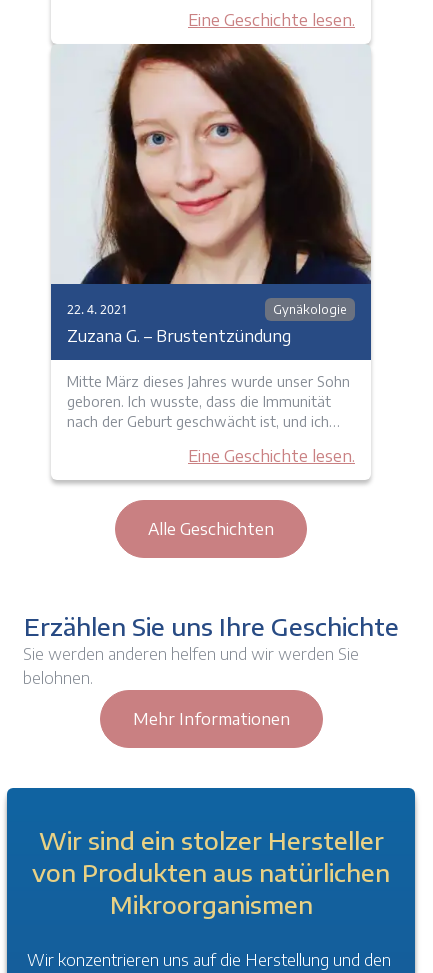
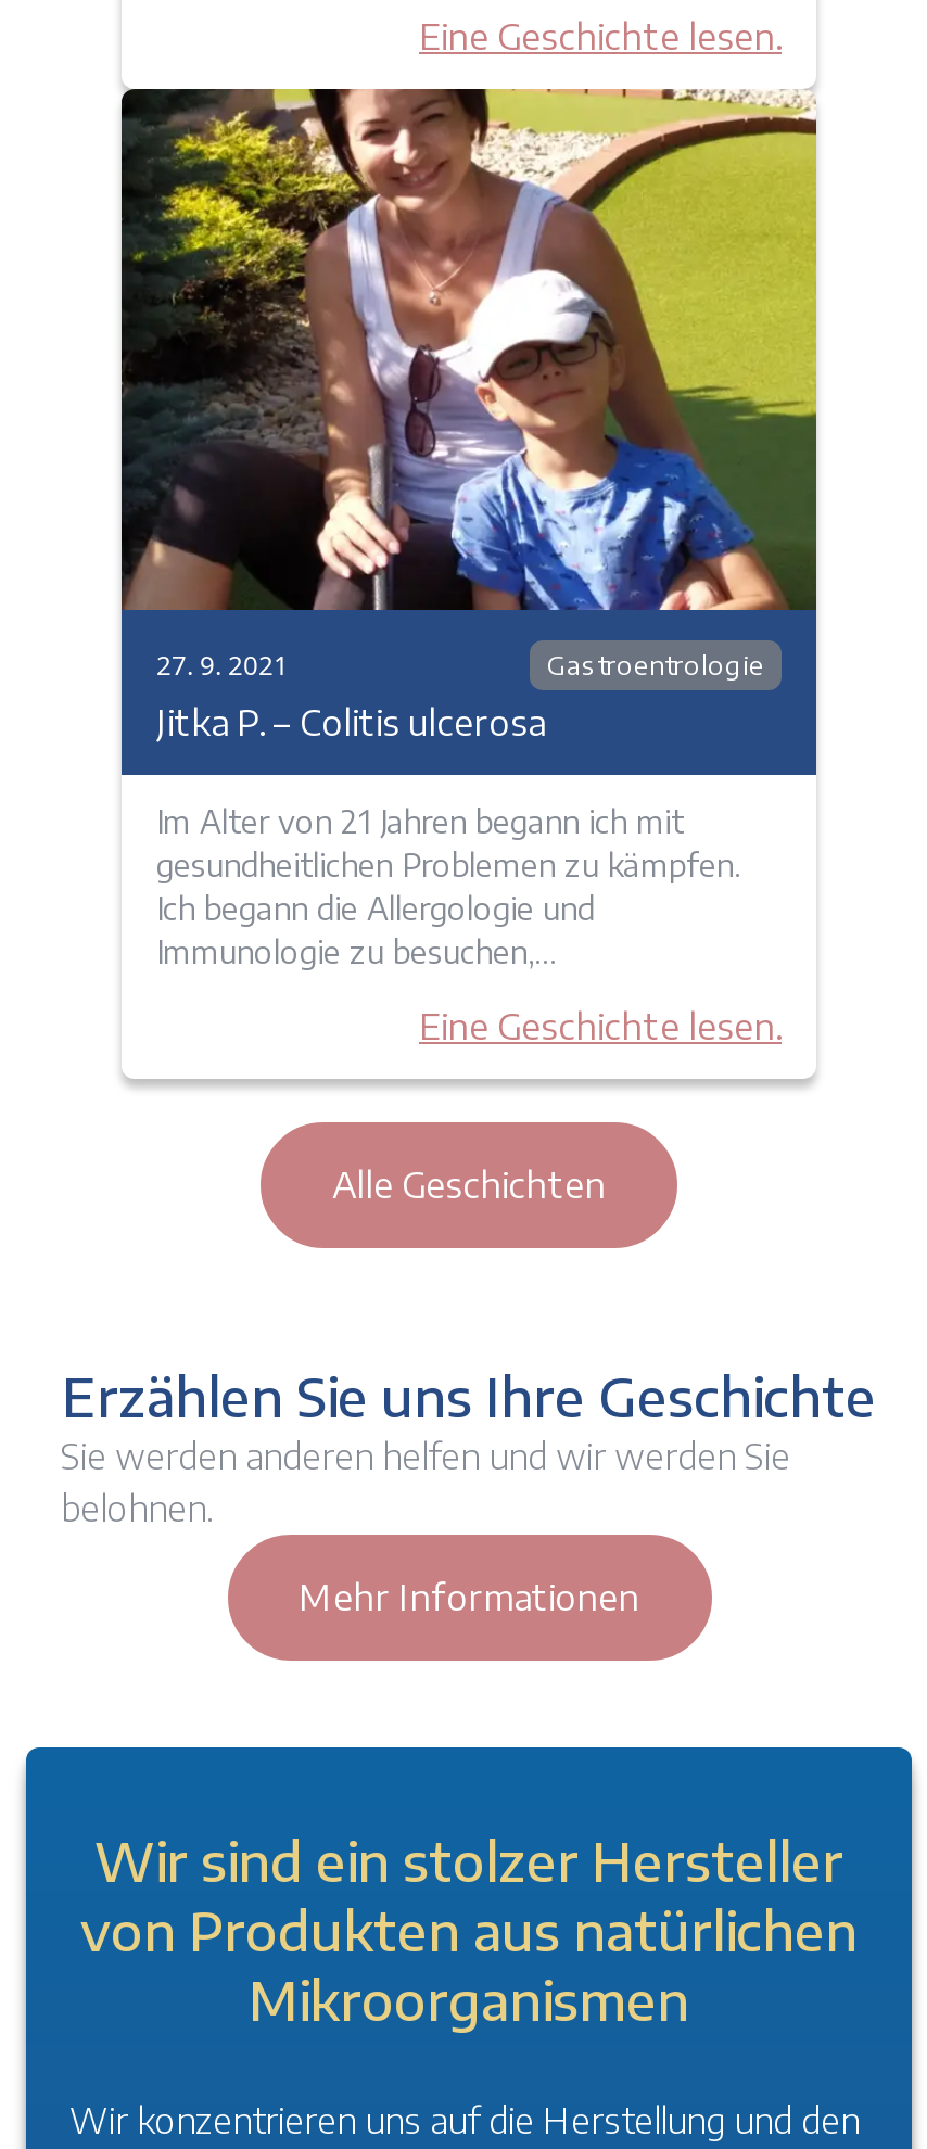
[51,43,371,346] [image] | 22. 4. 2021 | Gynäkologie | Zuzana G. – Brustentzündung -> [119,87,818,744] [image] | 27. 9. 2021 | Gastroentrologie | Jitka P. – Colitis ulcerosa
[67,373,350,430] Mitte März dieses Jahres wurde unser Sohn | geboren. Ich wusste, dass die Immunität | nach der Geburt geschwächt ist, und ich… -> [156,803,740,970] Im Alter von 21 Jahren begann ich mit | gesundheitlichen Problemen zu kämpfen. | Ich begann die Allergologie und | Immunologie zu besuchen,…

